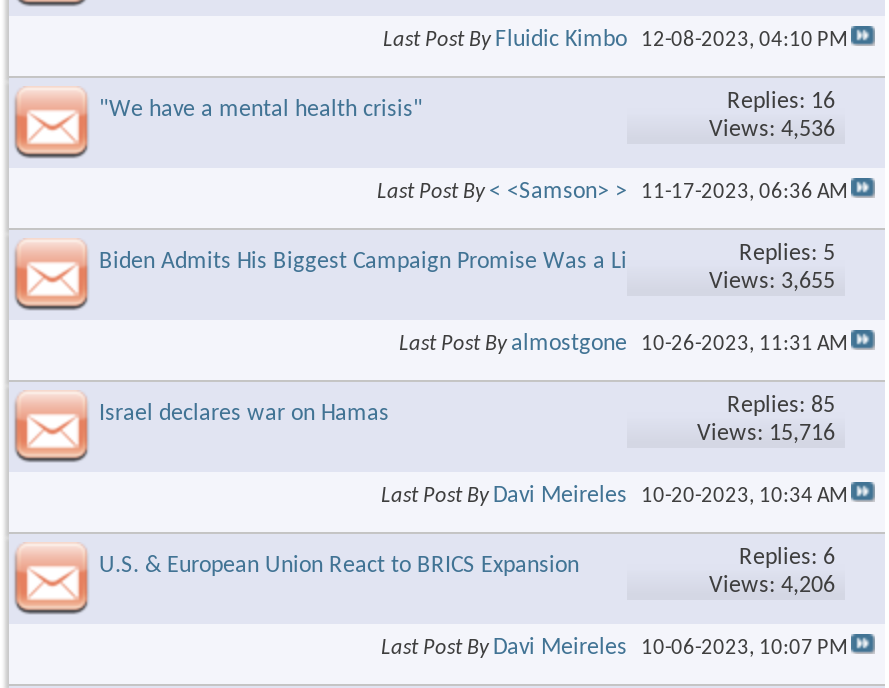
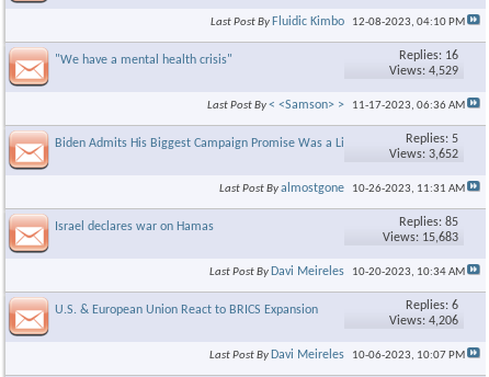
[709,118,835,142] Views: 4,536 -> [389,65,458,78] Views: 4,529
[709,270,835,294] Views: 3,655 -> [389,148,458,161] Views: 3,652
[697,422,835,446] Views: 15,716 -> [383,231,458,244] Views: 15,683

